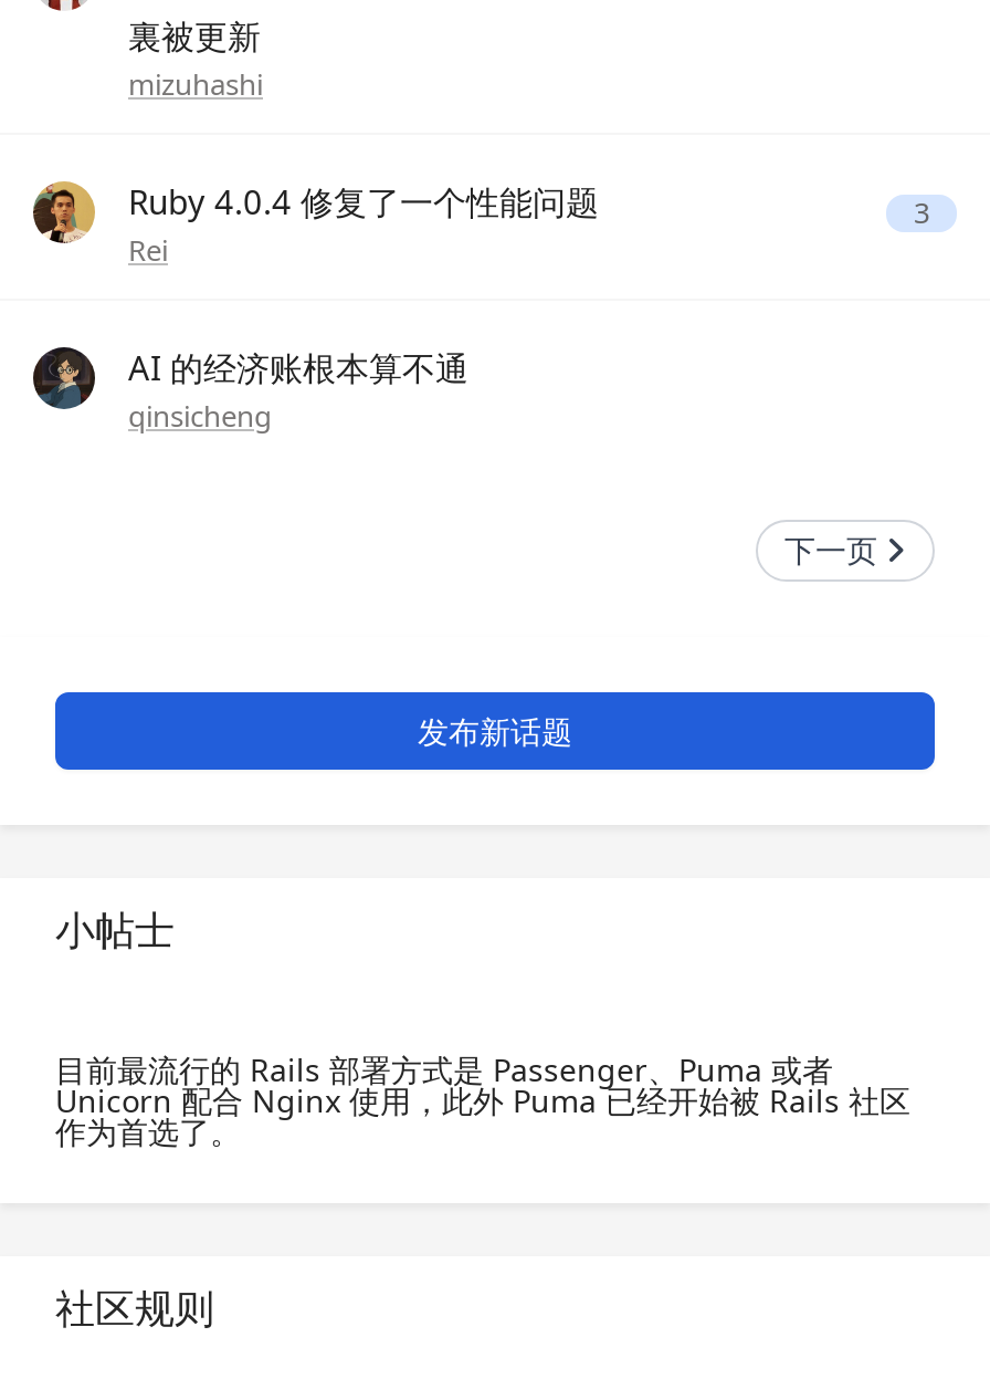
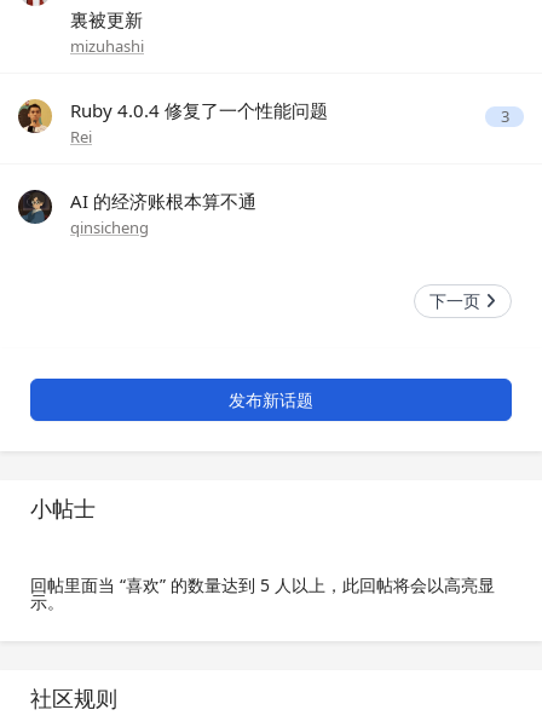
[55,1048,910,1152] 目前最流行的 Rails 部署方式是 Passenger、Puma 或者 | Unicorn 配合 Nginx 使用，此外 Puma 已经开始被 Rails 社区 | 作为首选了。 -> [30,573,495,613] 回帖里面当 “喜欢” 的数量达到 5 人以上，此回帖将会以高亮显 | 示。

